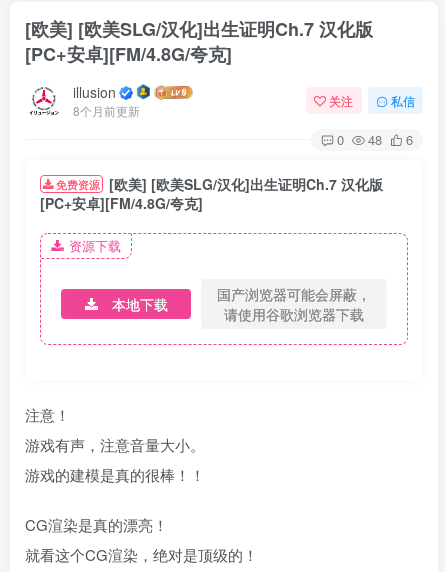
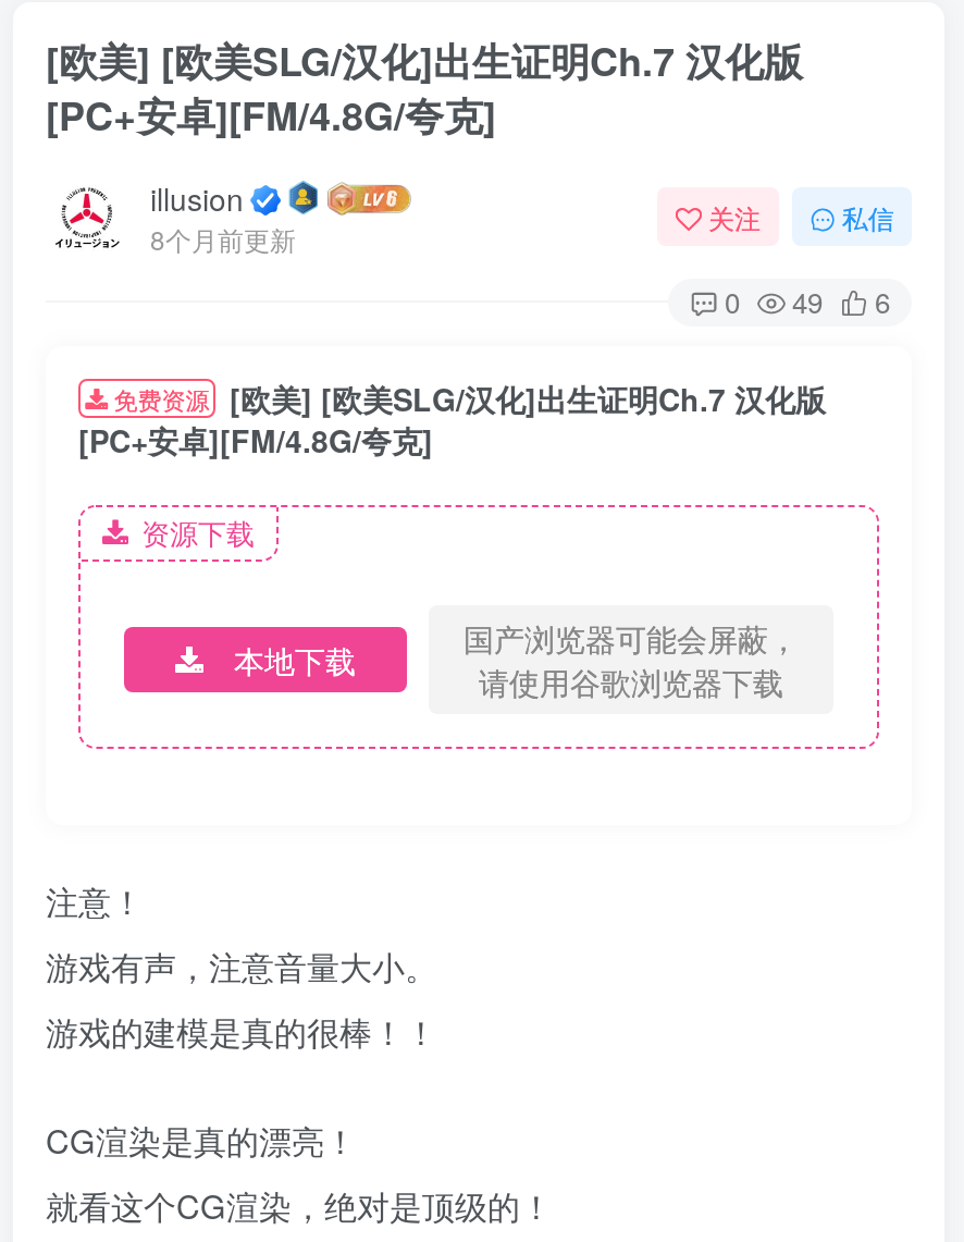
[337,130,413,149] 0 48 6 -> [725,280,890,321] 0 49 6

